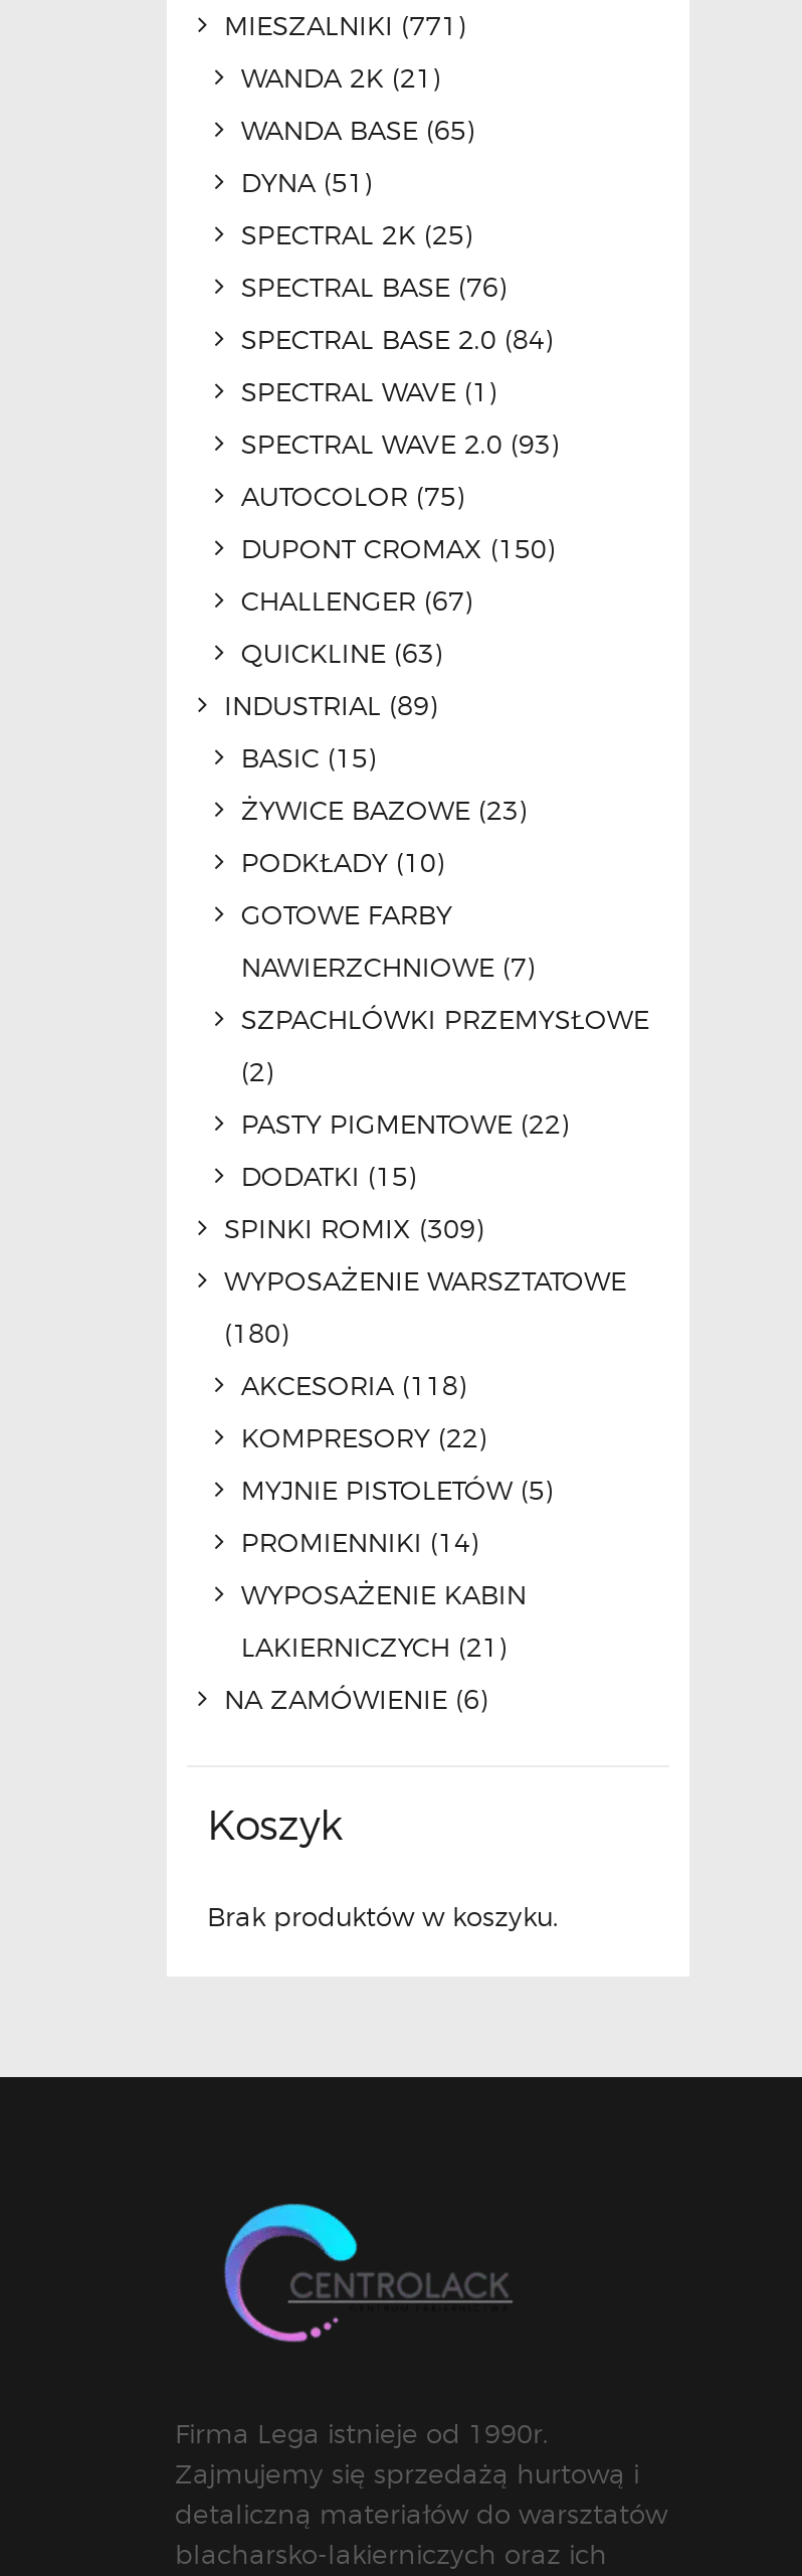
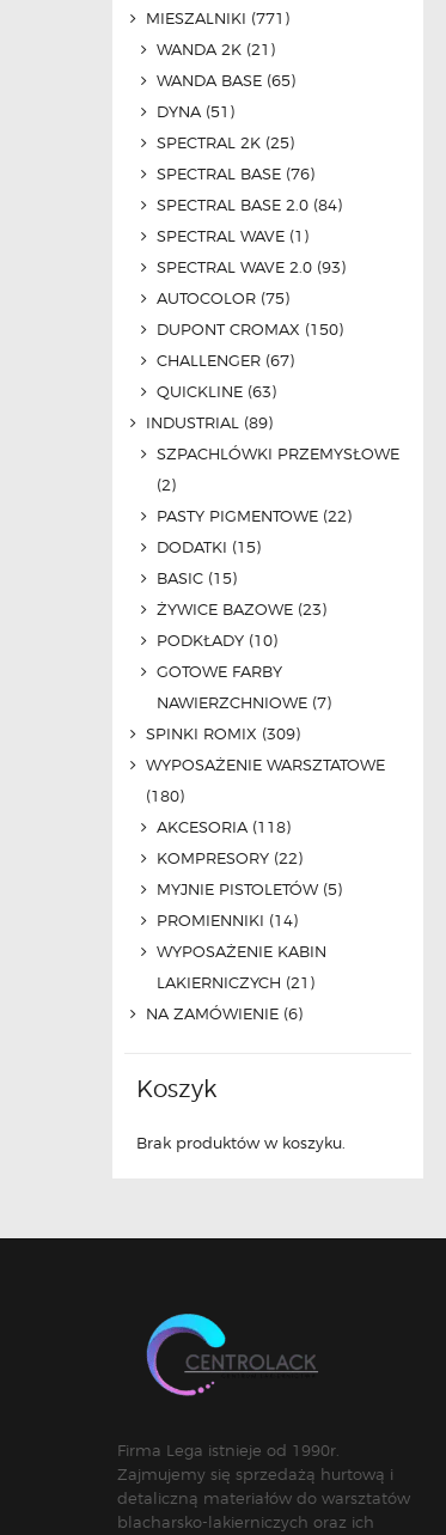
moved [241,741,534,983] -> [157,568,331,712]: BASIC (15) | ŻYWICE BAZOWE (23) | PODKŁADY (10) | GOTOWE FARBY | NAWIERZCHNIOWE (7)
moved [241,1003,649,1192] -> [157,444,399,556]: SZPACHLÓWKI PRZEMYSŁOWE | (2) | PASTY PIGMENTOWE (22) | DODATKI (15)

